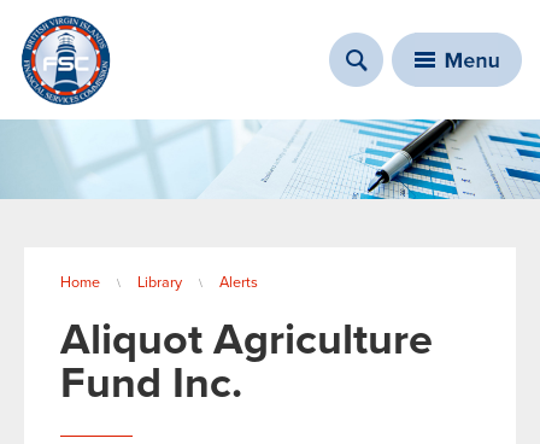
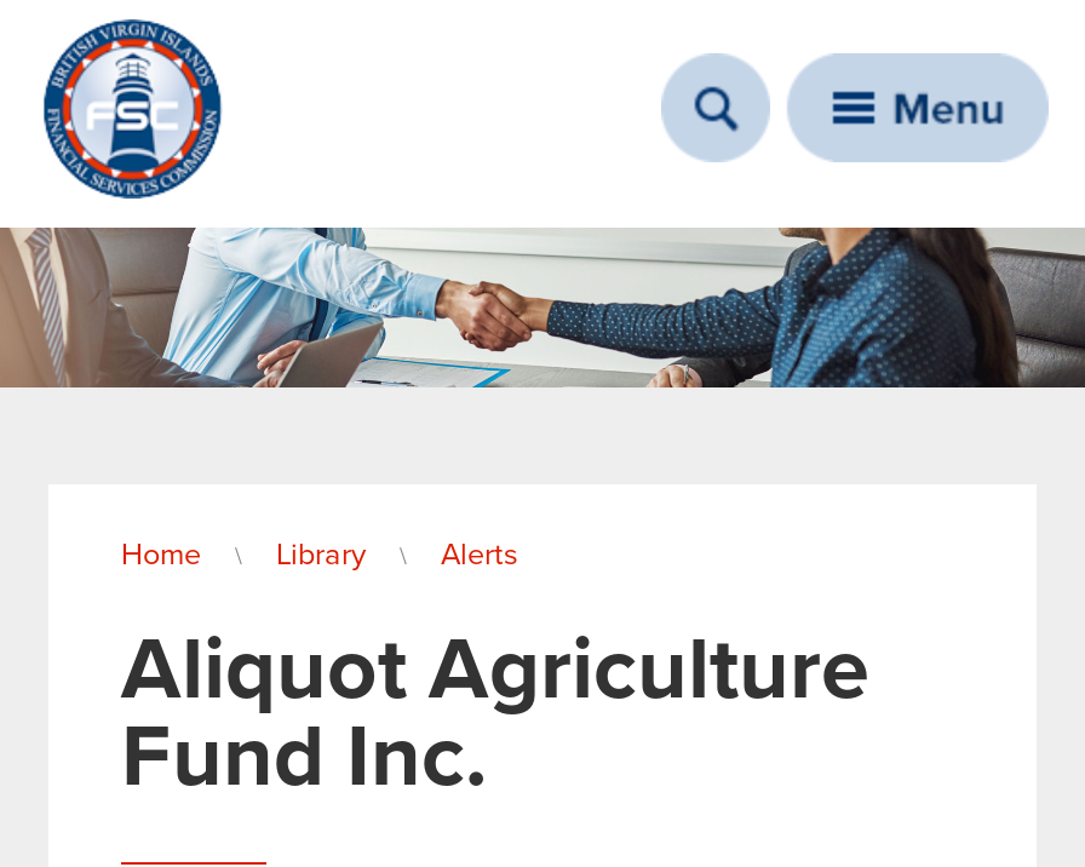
[4,118,536,200] [image] -> [7,225,1078,390] [image]

